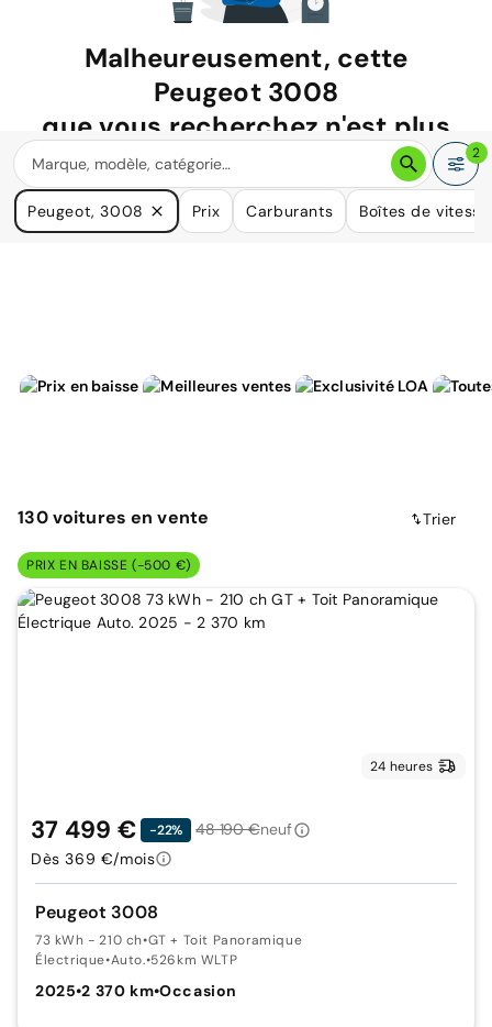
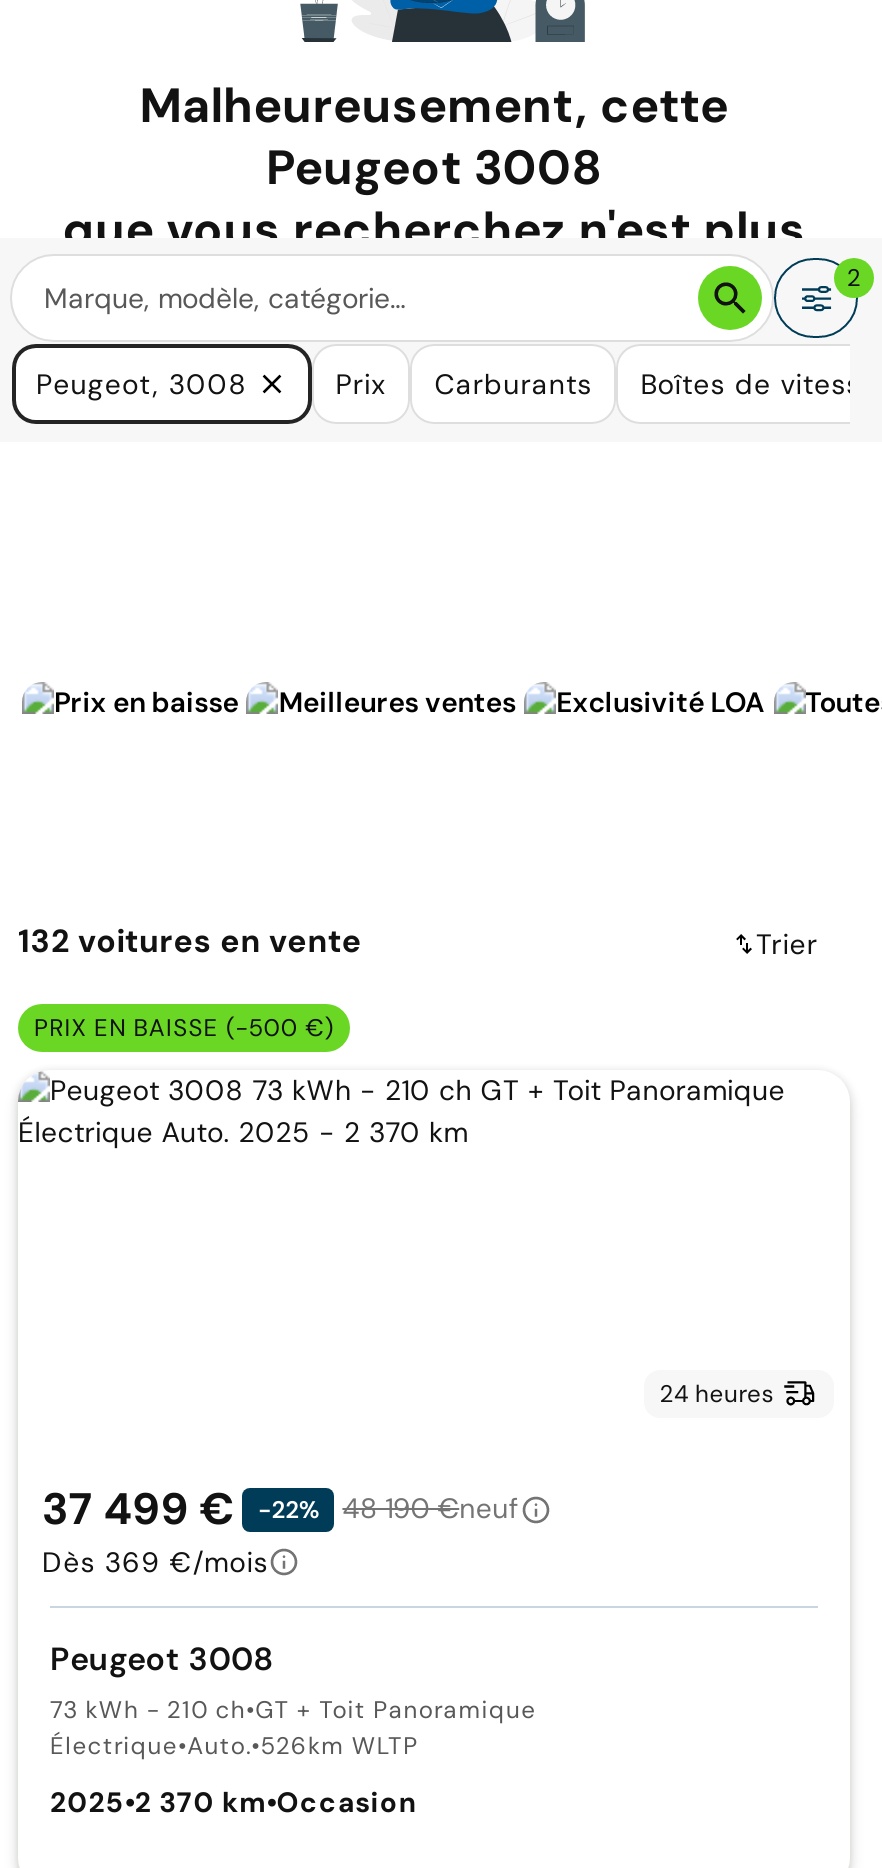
[18,506,209,529] 130 voitures en vente -> [18,921,362,963] 132 voitures en vente

